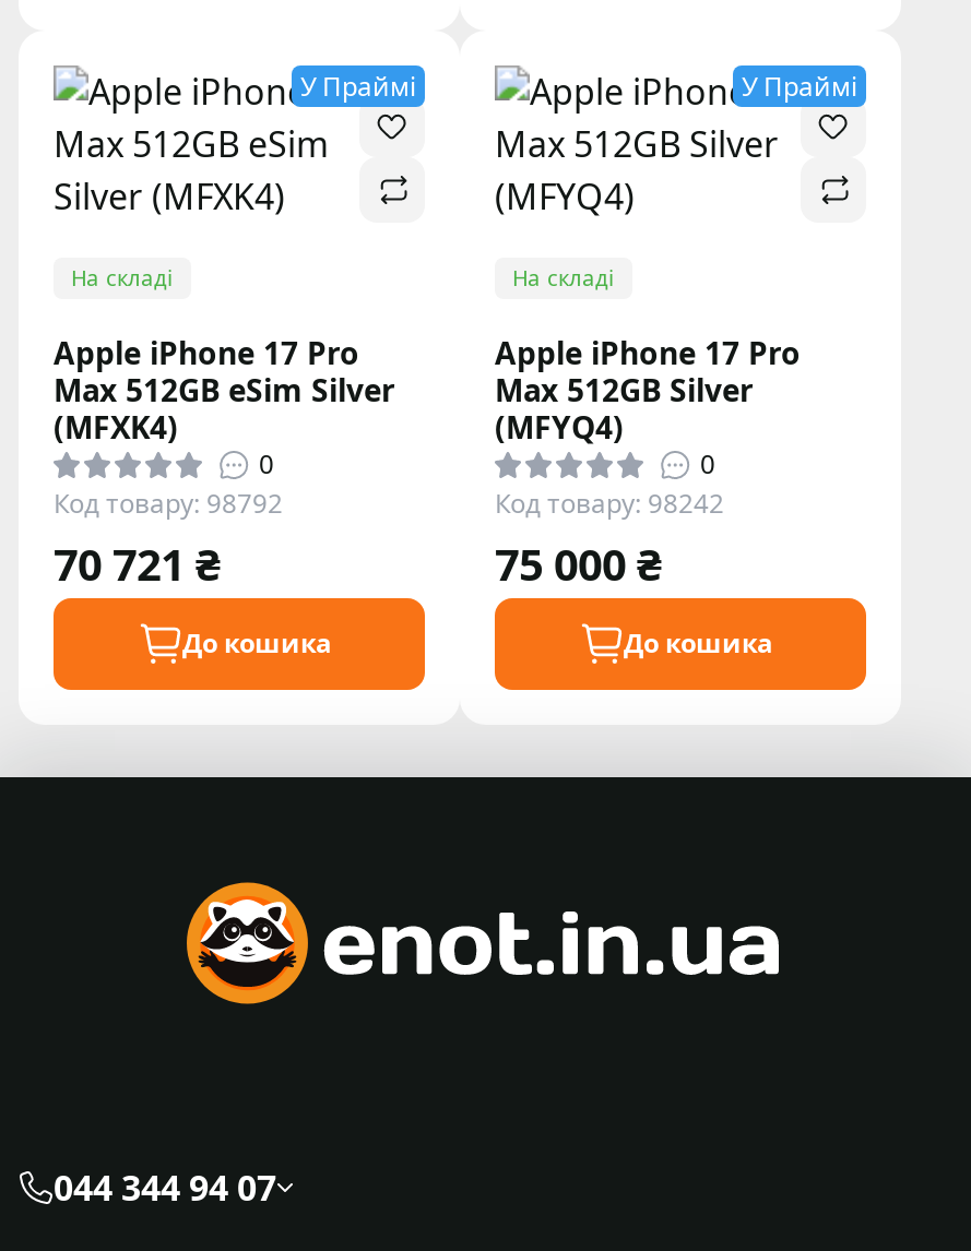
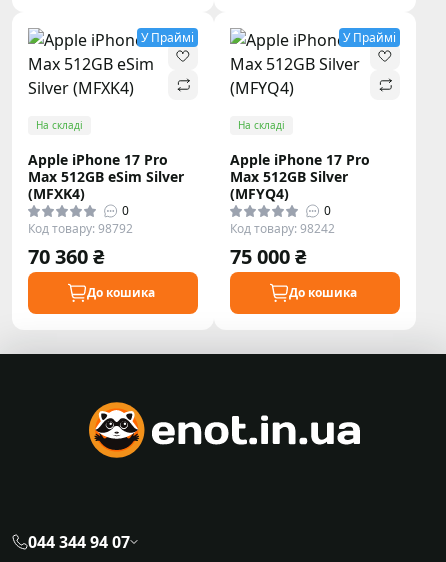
[54,535,220,594] 70 721 ₴ -> [28,243,104,270] 70 360 ₴

